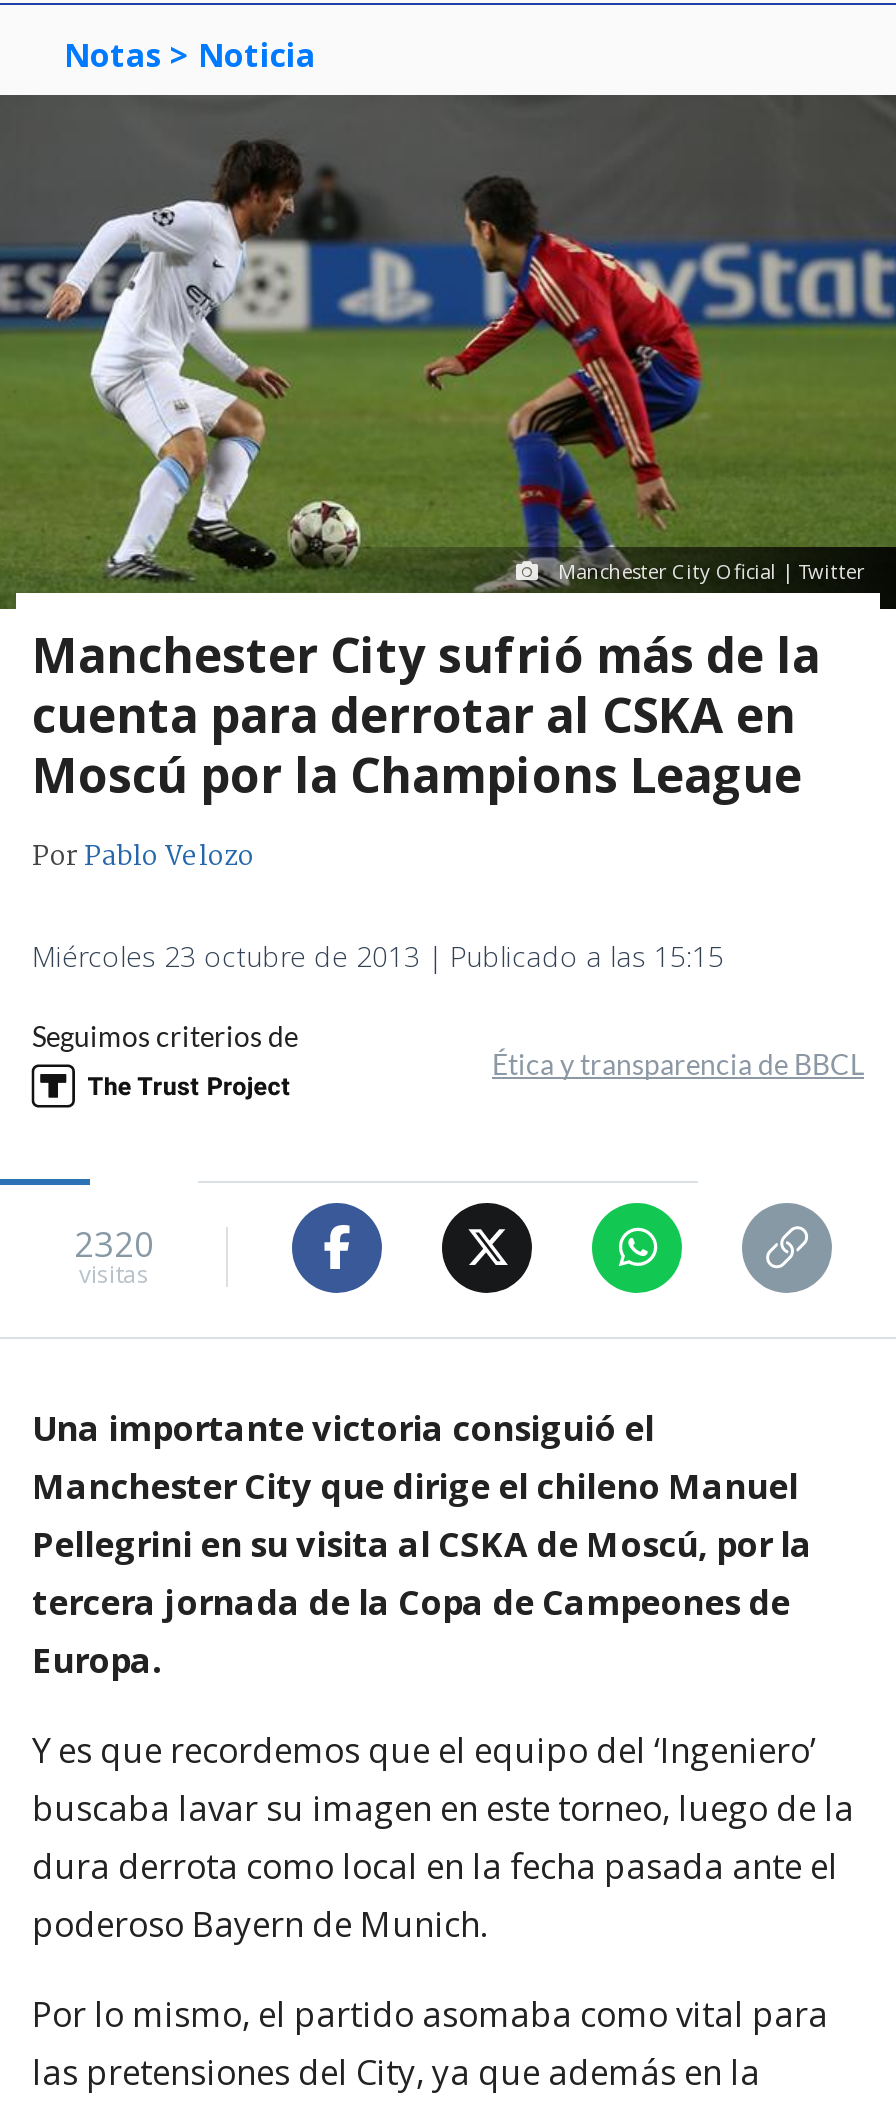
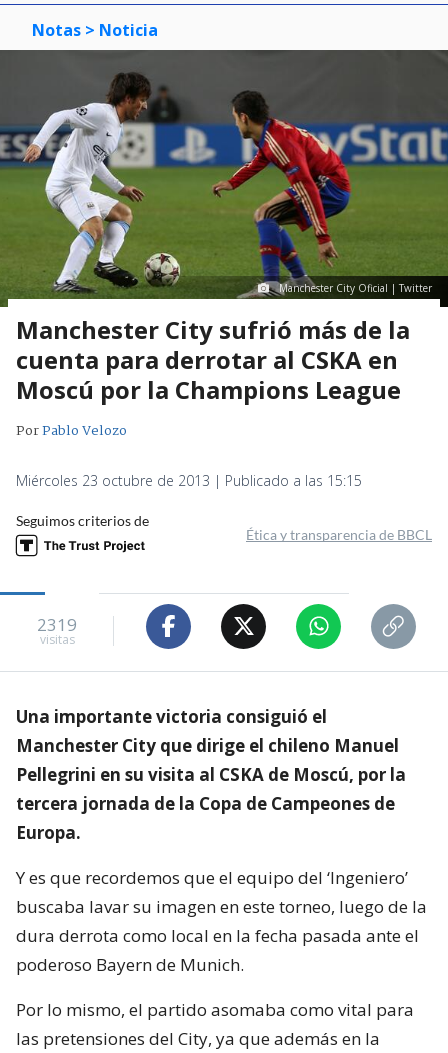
[74,1222,154,1268] 2320 -> [37,613,77,636] 2319

